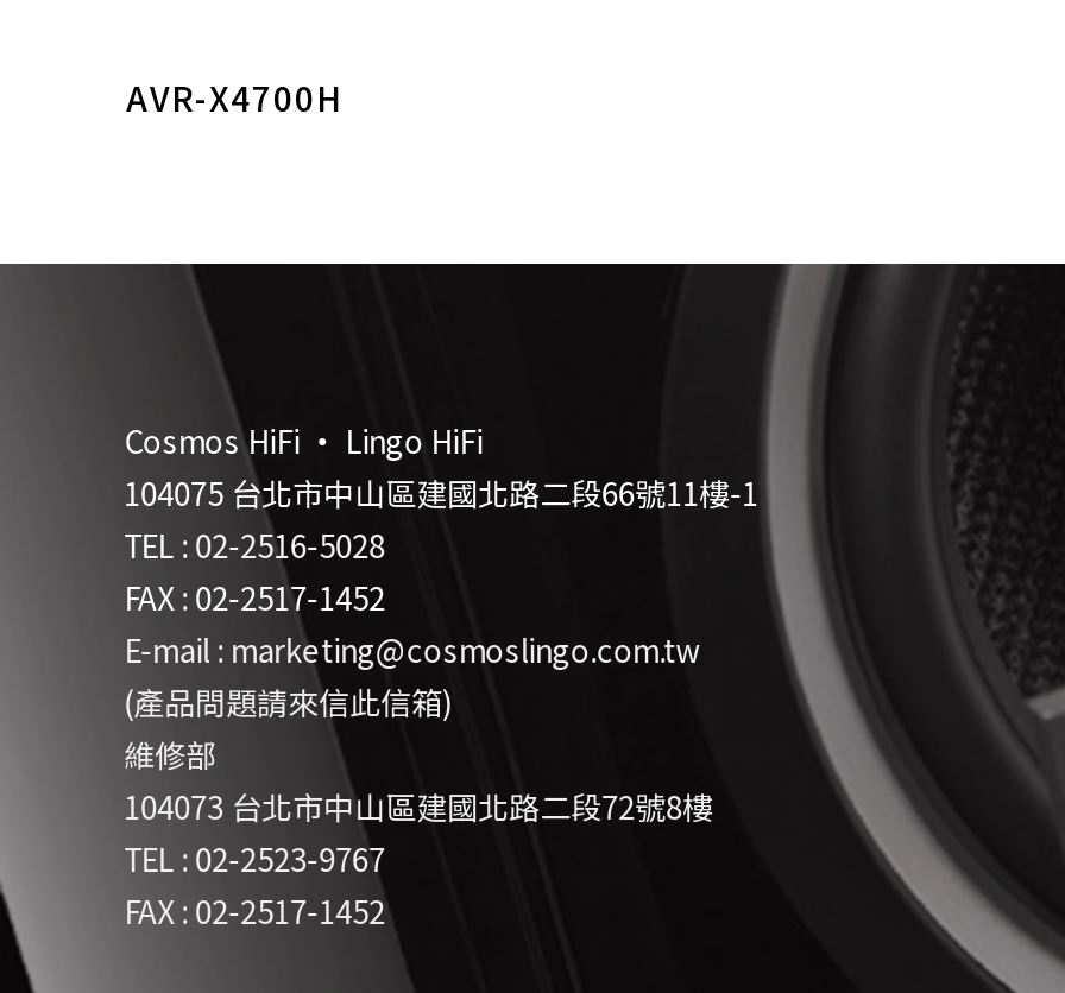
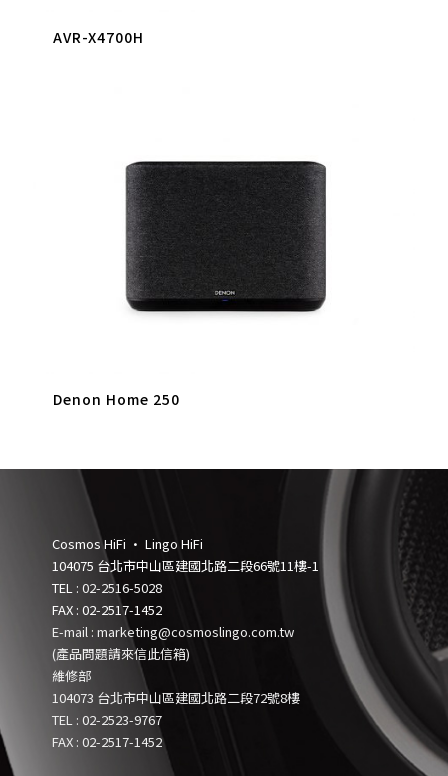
none -> [53,389,180,409] Denon Home 250
none -> [125,160,327,314] [image]

